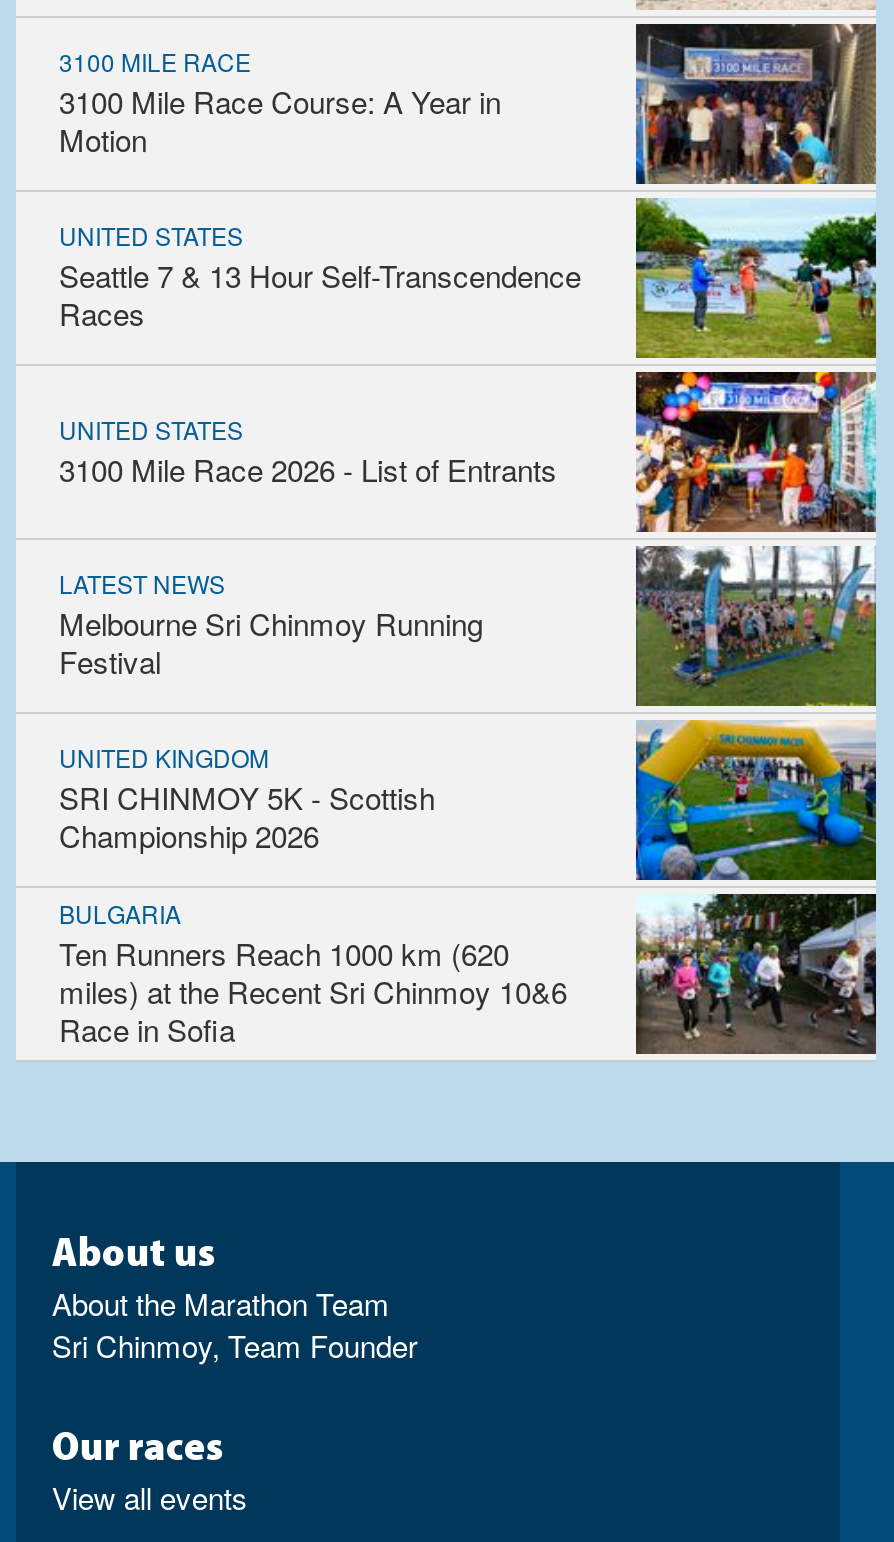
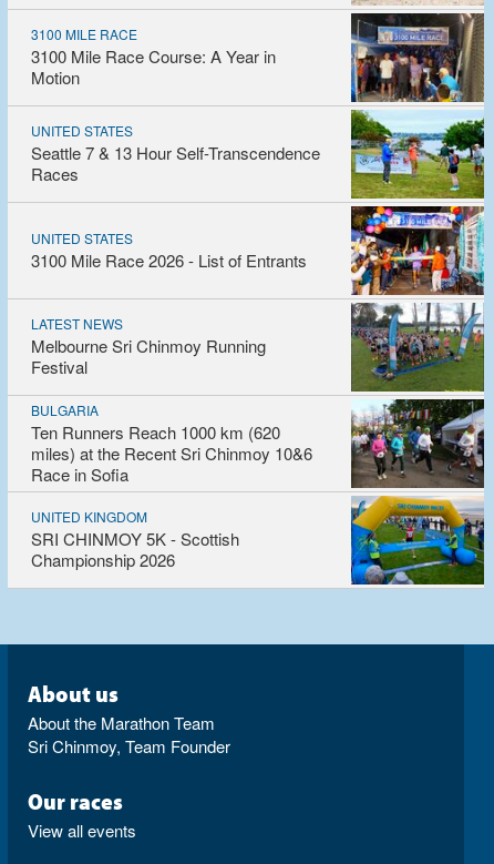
moved [59,740,435,856] -> [32,507,240,571]: UNITED KINGDOM | SRI CHINMOY 5K - Scottish | Championship 2026
moved [59,896,567,1050] -> [32,400,313,486]: BULGARIA | Ten Runners Reach 1000 km (620 | miles) at the Recent Sri Chinmoy 10&6 | Race in Sofia

